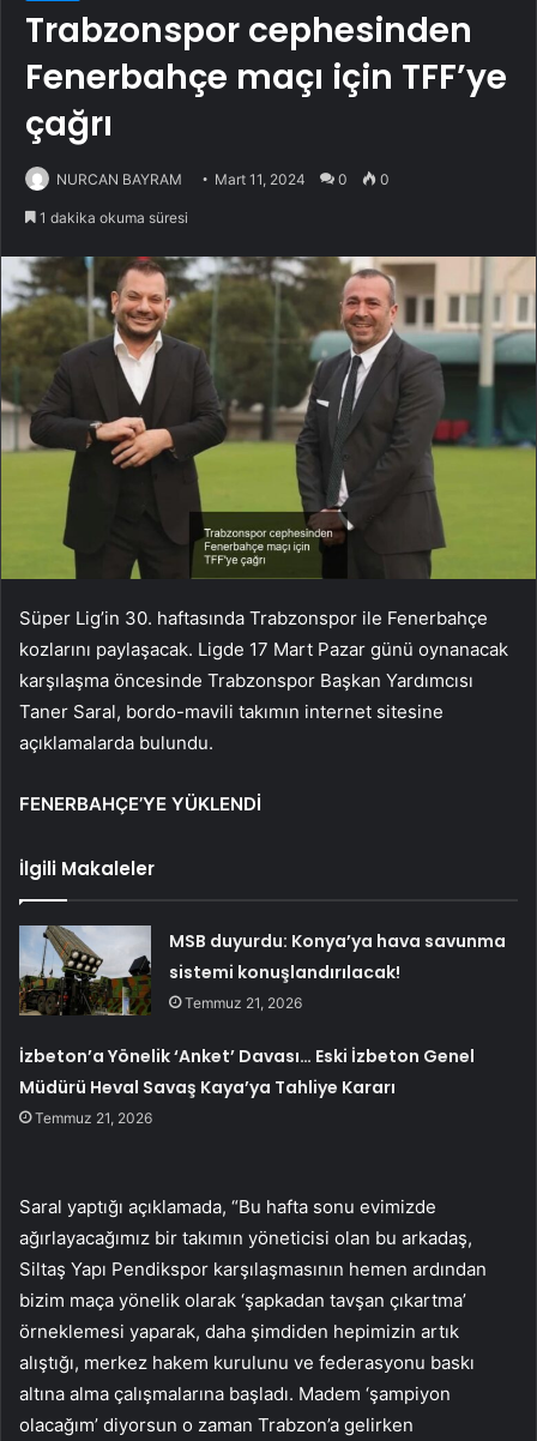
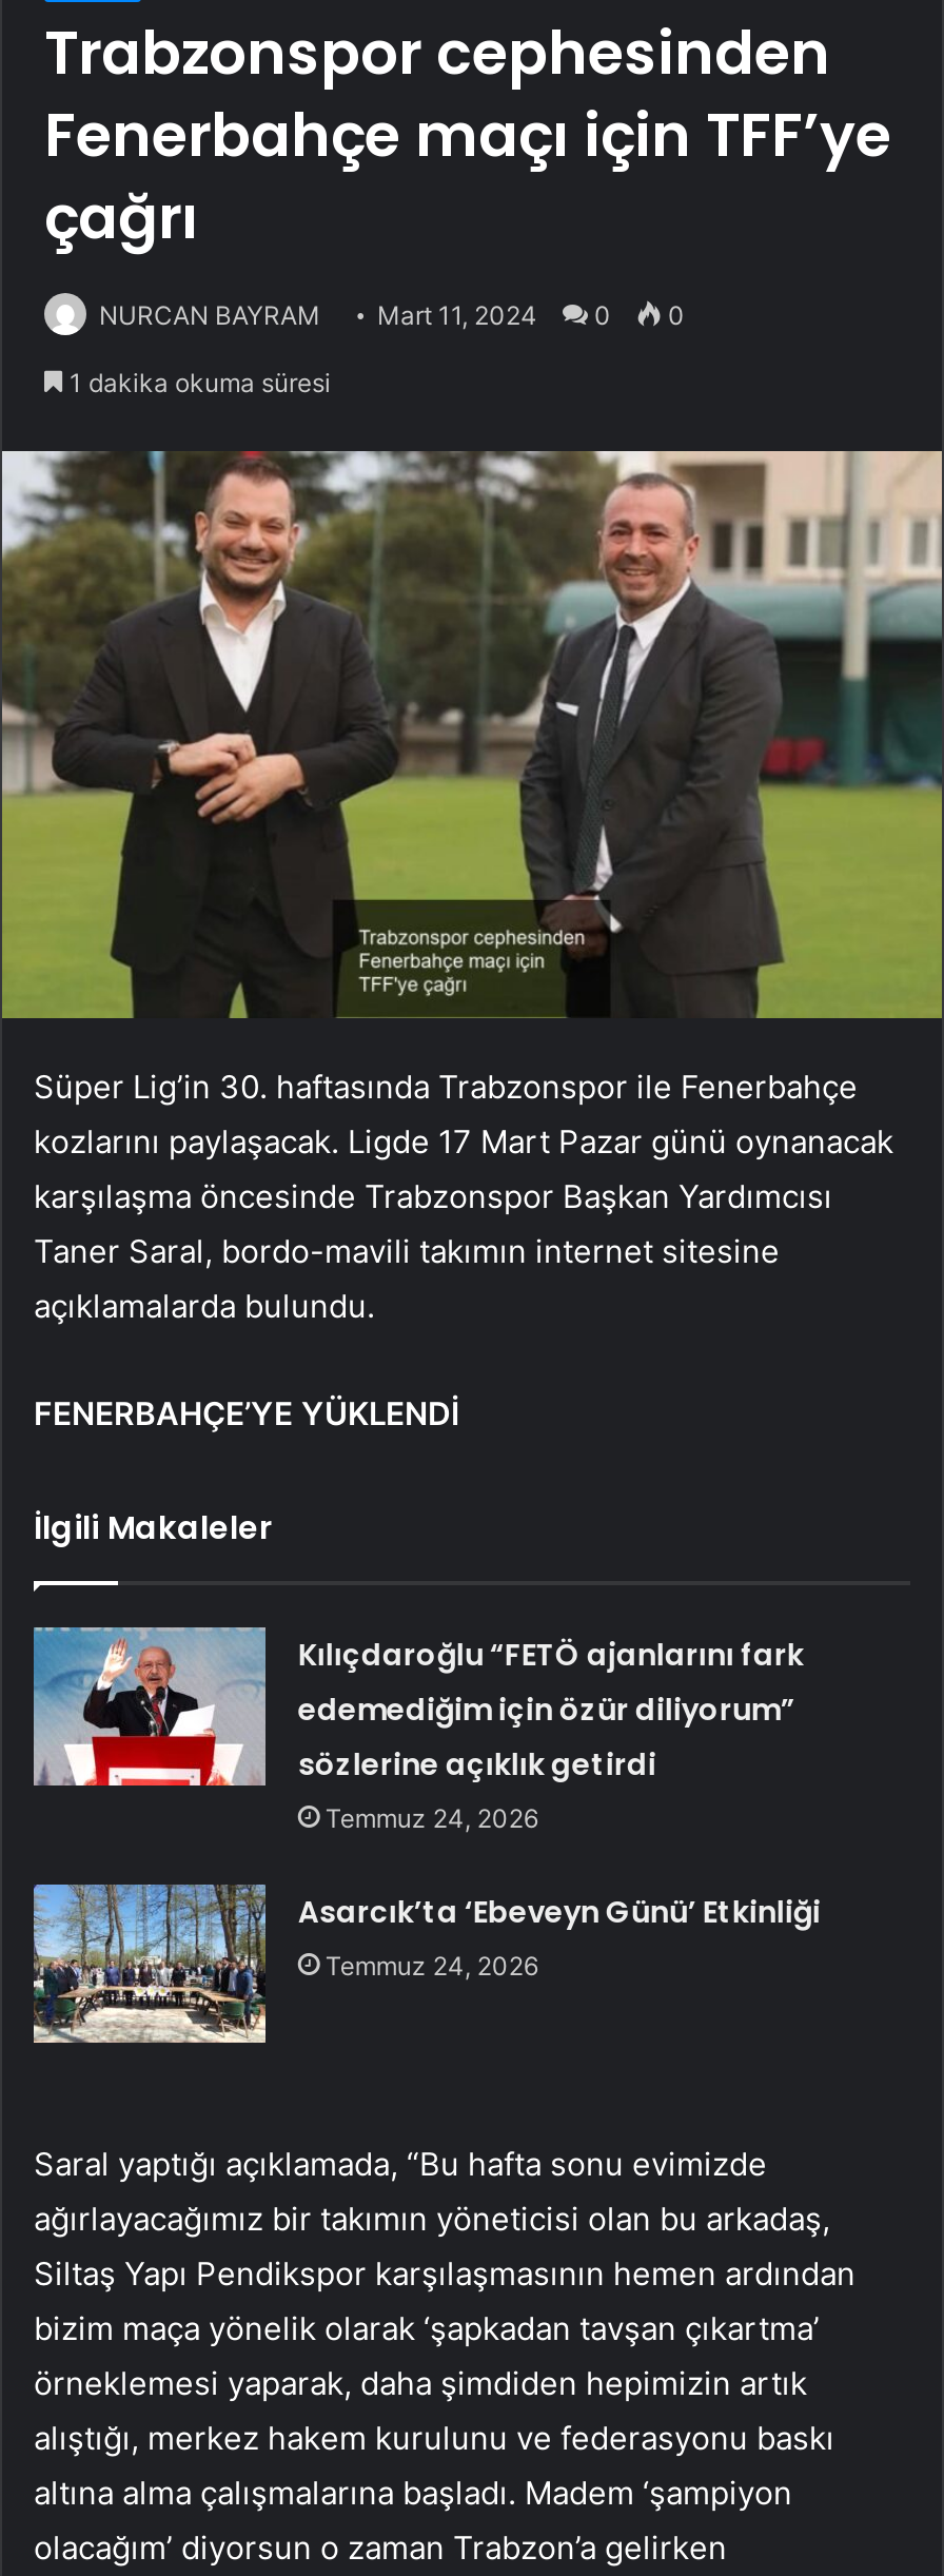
[19,924,506,1017] [image] | MSB duyurdu: Konya’ya hava savunma | sistemi konuşlandırılacak! | Temmuz 21, 2026 -> [32,1625,803,1834] [image] | Kılıçdaroğlu “FETÖ ajanlarını fark | edemediğim için özür diliyorum” | sözlerine açıklık getirdi | Temmuz 24, 2026
[20,1044,475,1127] İzbeton’a Yönelik ‘Anket’ Davası… Eski İzbeton Genel | Müdürü Heval Savaş Kaya’ya Tahliye Kararı | Temmuz 21, 2026 -> [298,1891,820,1982] Asarcık’ta ‘Ebeveyn Günü’ Etkinliği | Temmuz 24, 2026

